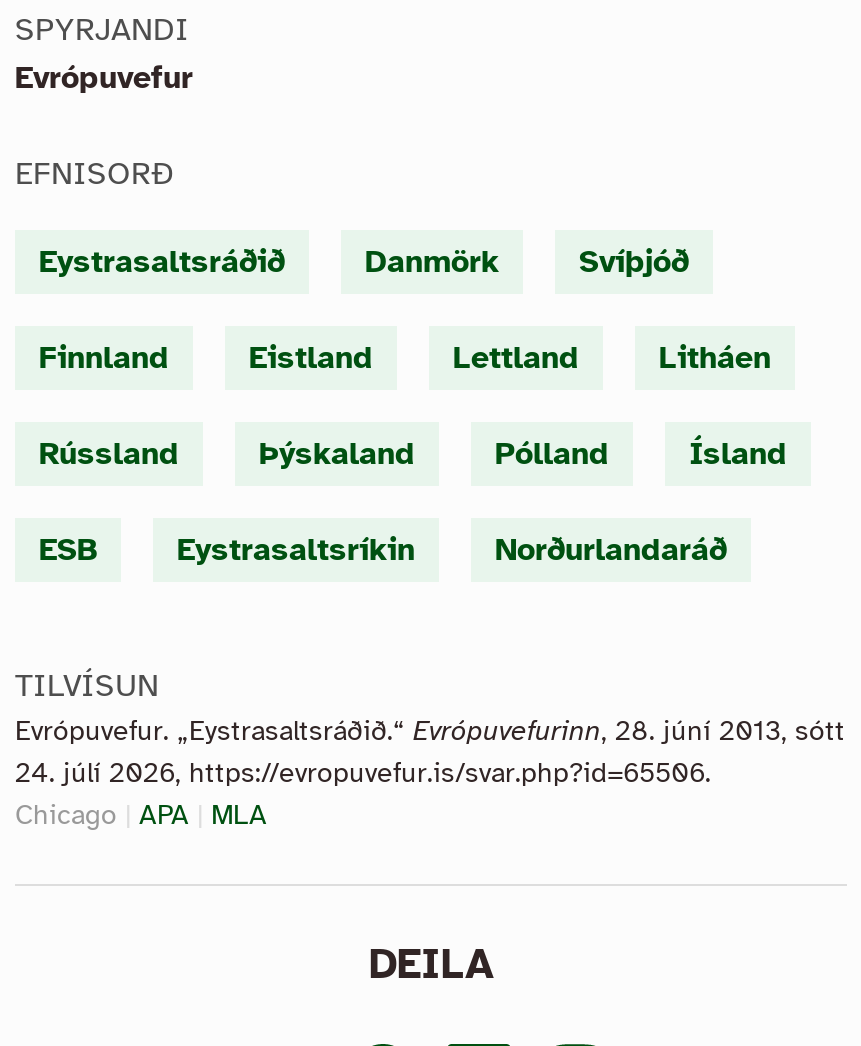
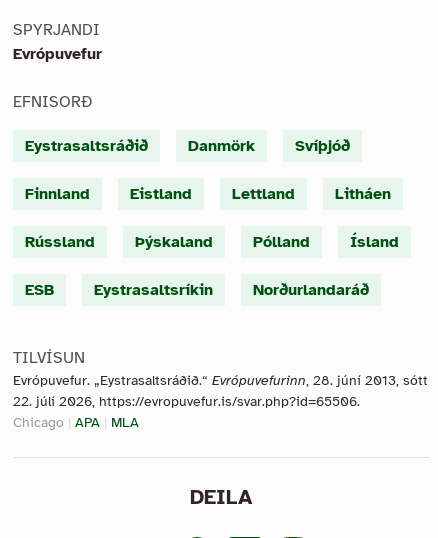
[15,756,711,790] 24. júlí 2026, https://evropuvefur.is/svar.php?id=65506. -> [13,393,360,410] 22. júlí 2026, https://evropuvefur.is/svar.php?id=65506.

